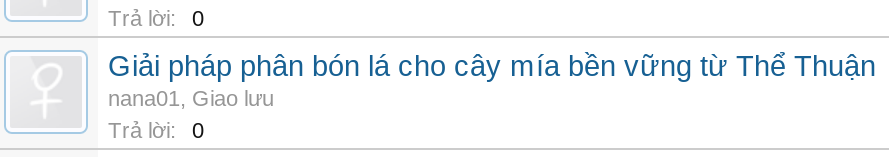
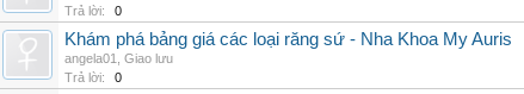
[108,50,876,110] Giải pháp phân bón lá cho cây mía bền vững từ Thể Thuận | nana01, Giao lưu -> [64,30,512,65] Khám phá bảng giá các loại răng sứ - Nha Khoa My Auris | angela01, Giao lưu

